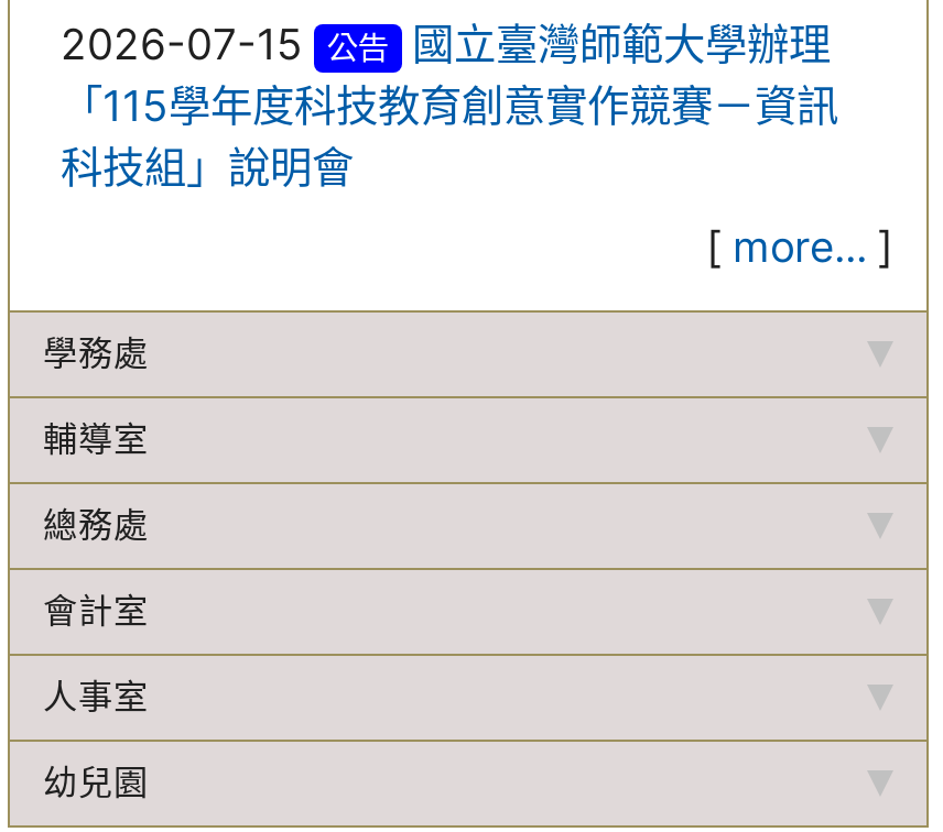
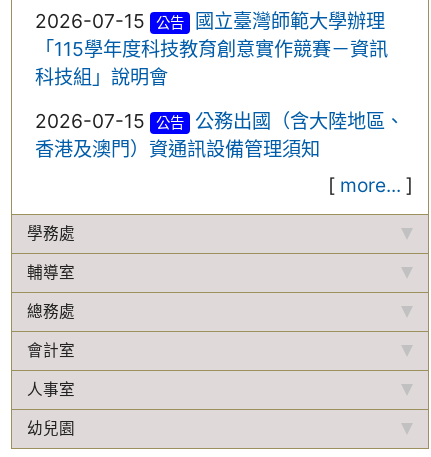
none -> [35,109,403,161] 2026-07-15 公告 公務出國（含大陸地區、 | 香港及澳門）資通訊設備管理須知

